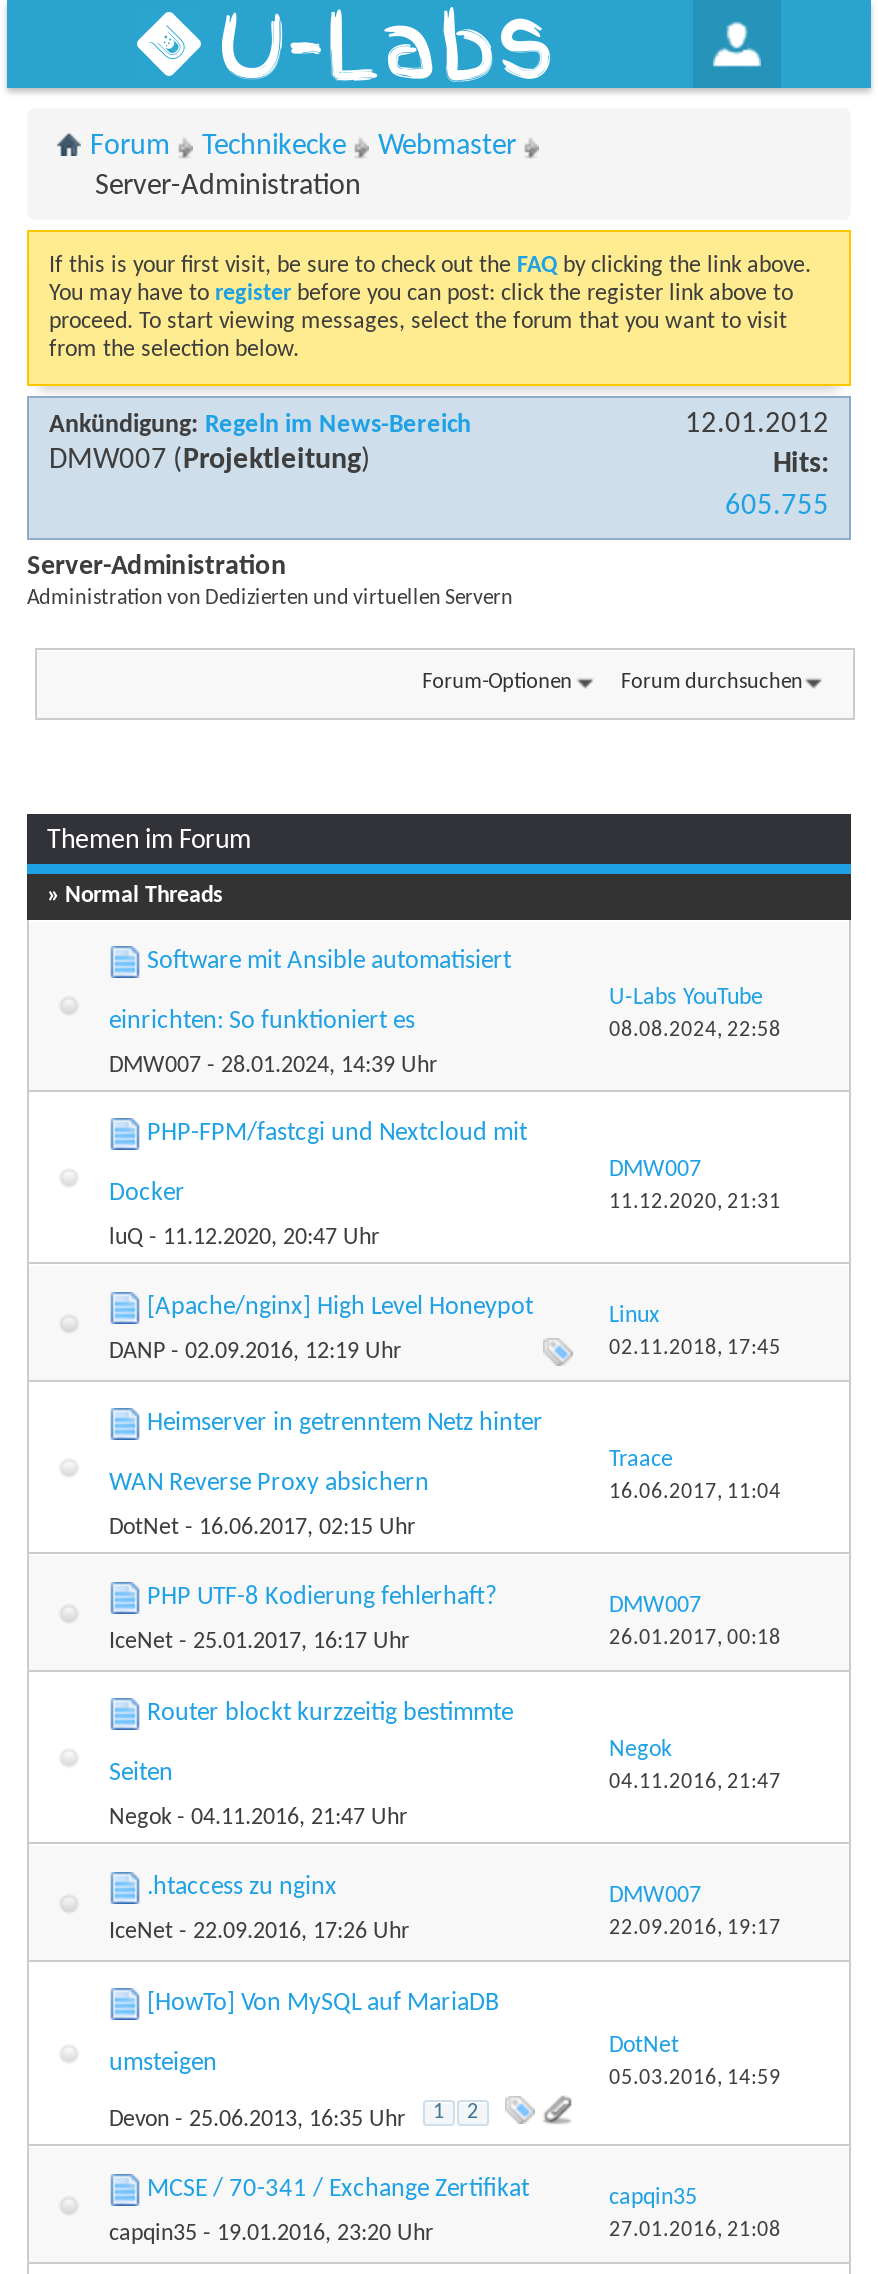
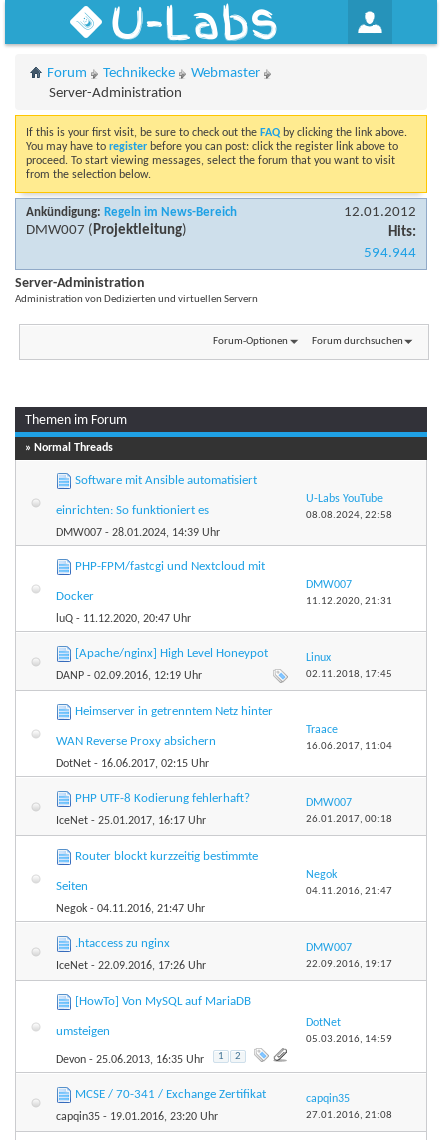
[725,492,829,522] 605.755 -> [364,246,416,261] 594.944

